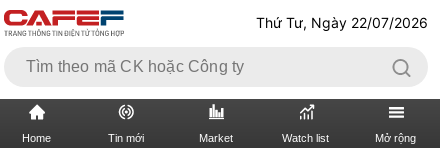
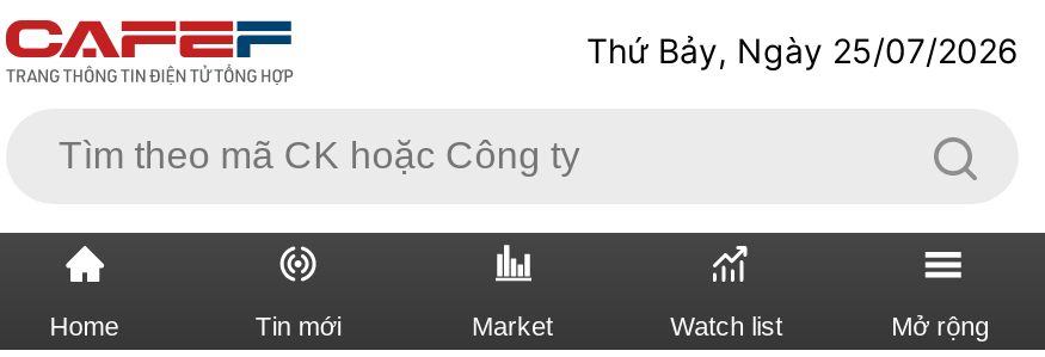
[256,14,428,31] Thứ Tư, Ngày 22/07/2026 -> [586,30,1019,70] Thứ Bảy, Ngày 25/07/2026

